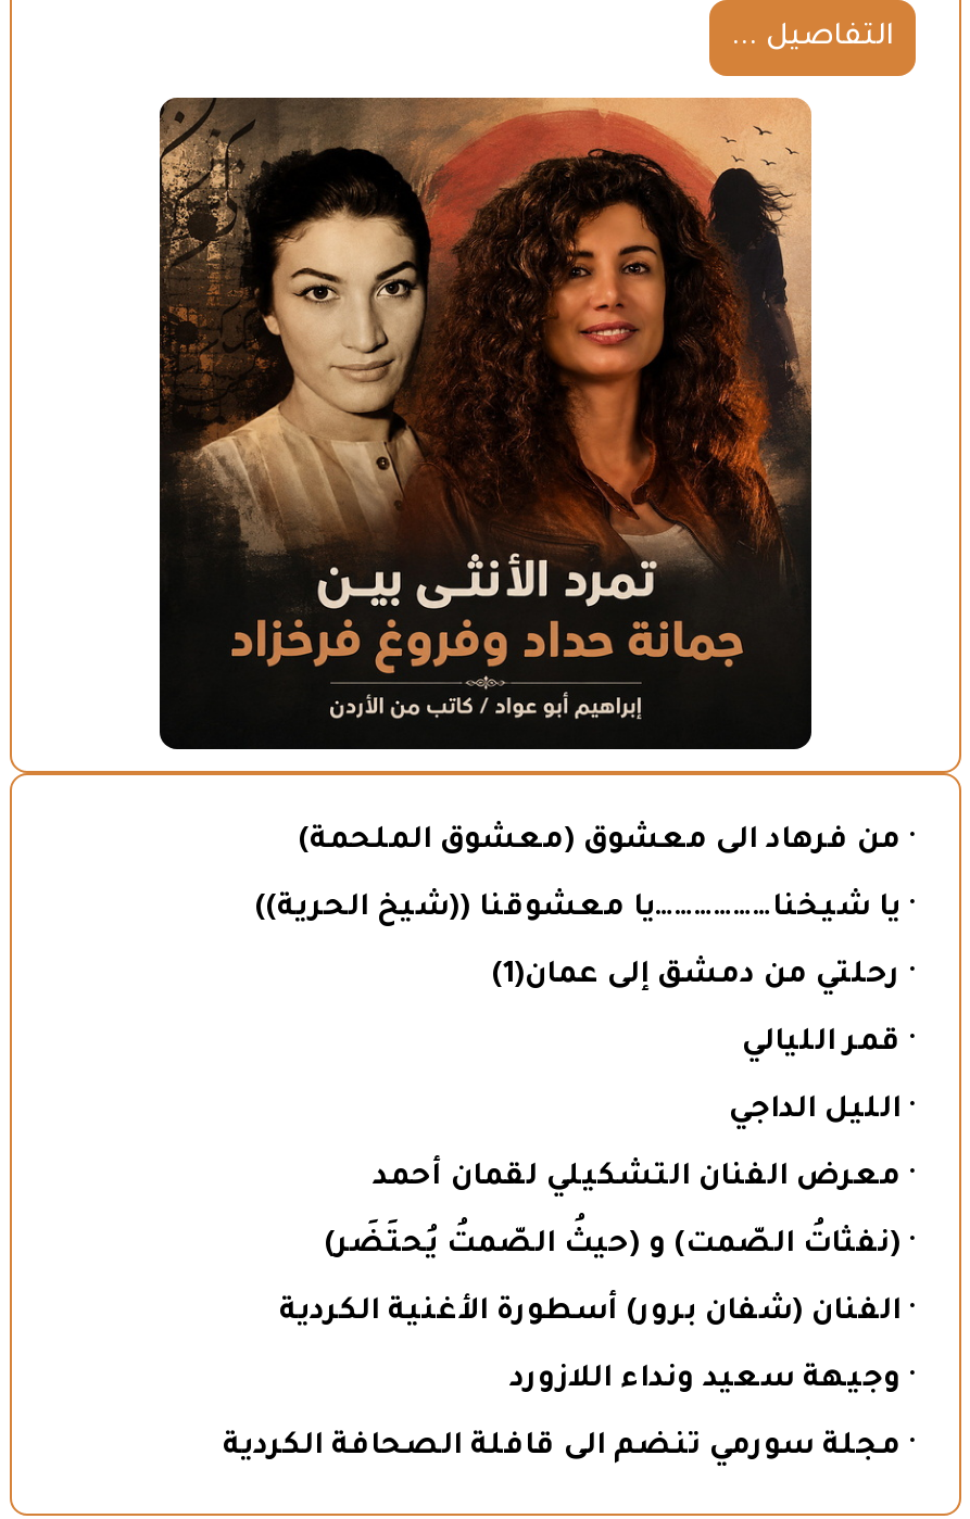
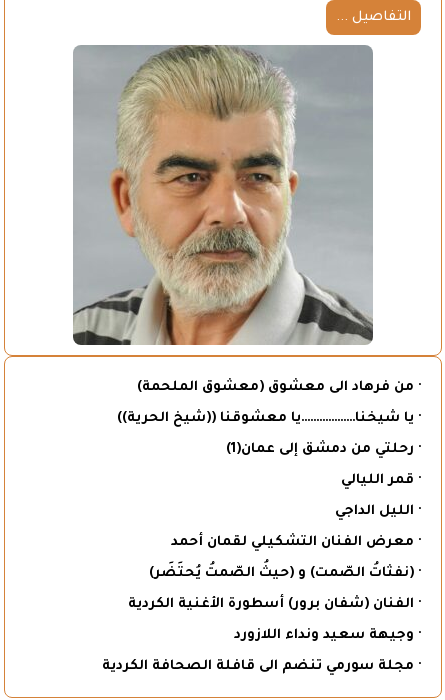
[160,98,814,751] [image] -> [72,44,374,346] [image]

